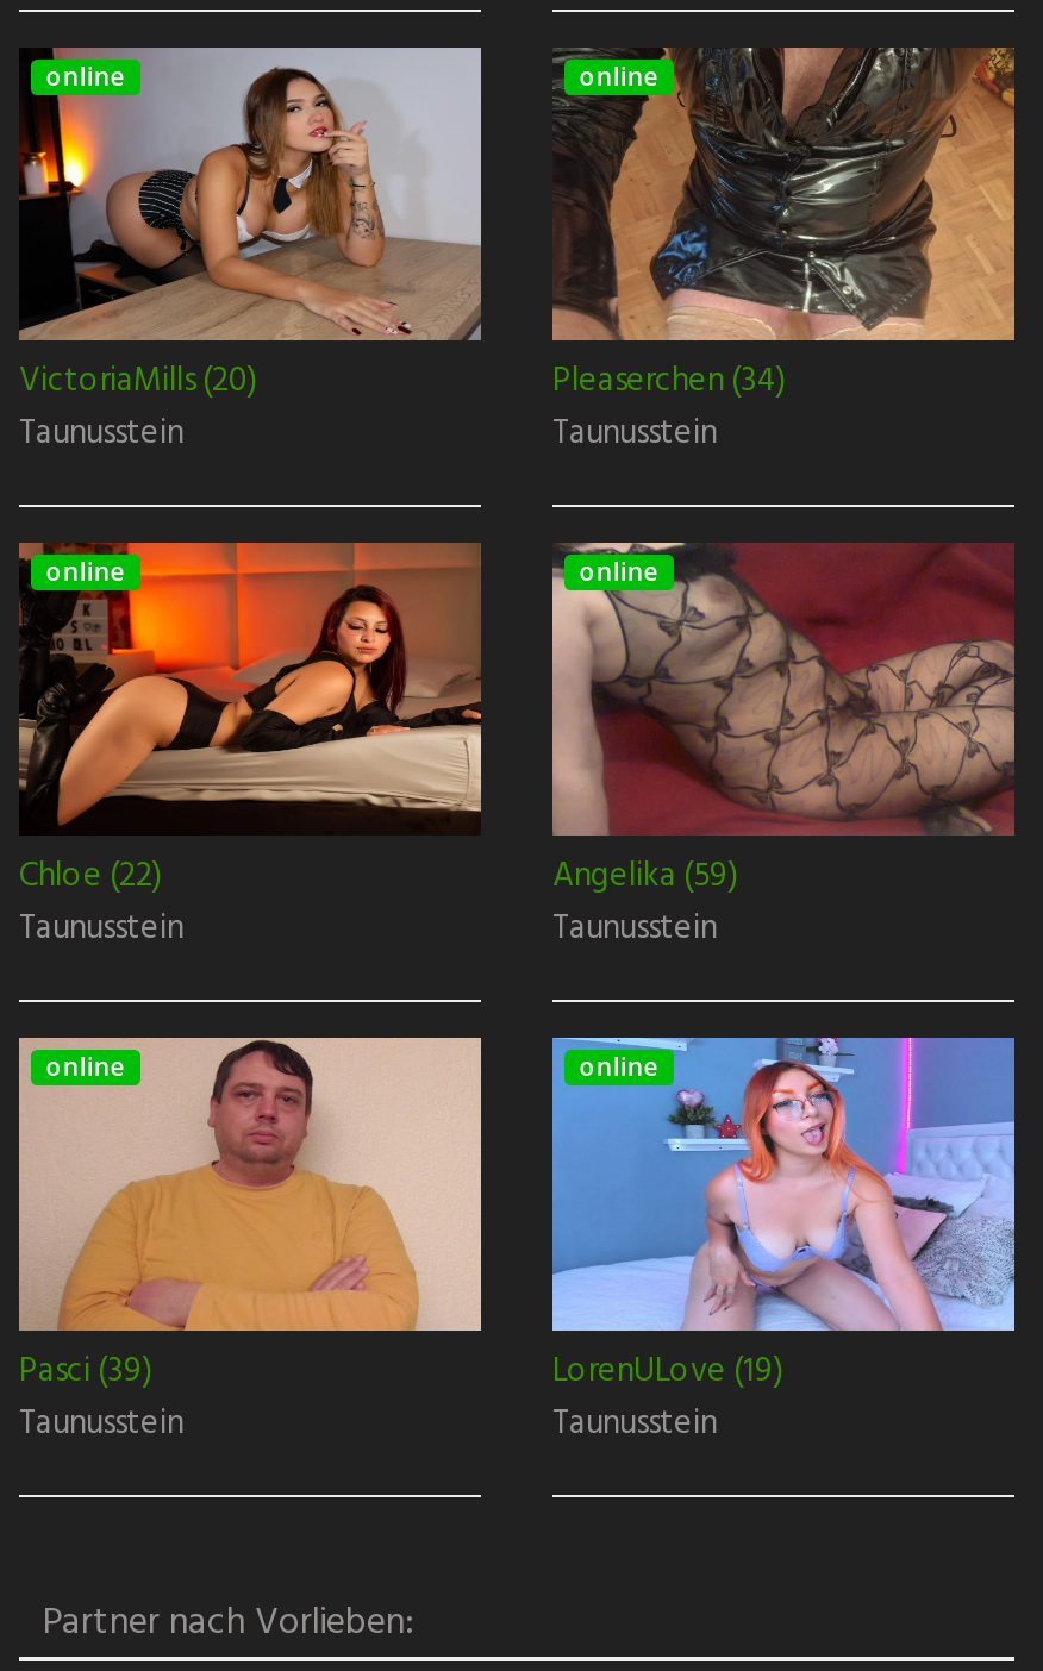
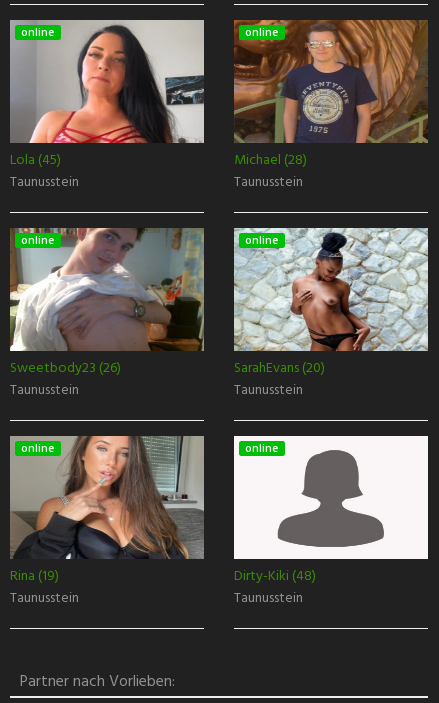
[19,48,483,409] [image] | VictoriaMills (20) -> [9,19,205,172] [image] | Lola (45)
[552,45,1017,409] [image] | Pleaserchen (34) -> [233,19,428,172] [image] | Michael (28)
[19,540,481,905] [image] | Chloe (22) -> [9,227,205,380] [image] | Sweetbody23 (26)
[552,543,1014,905] [image] | Angelika (59) -> [233,227,429,380] [image] | SarahEvans (20)
[19,1035,481,1400] [image] | Pasci (39) -> [10,436,204,588] [image] | Rina (19)
[550,1035,1017,1400] [image] | LorenULove (19) -> [233,435,429,588] [image] | Dirty-Kiki (48)

